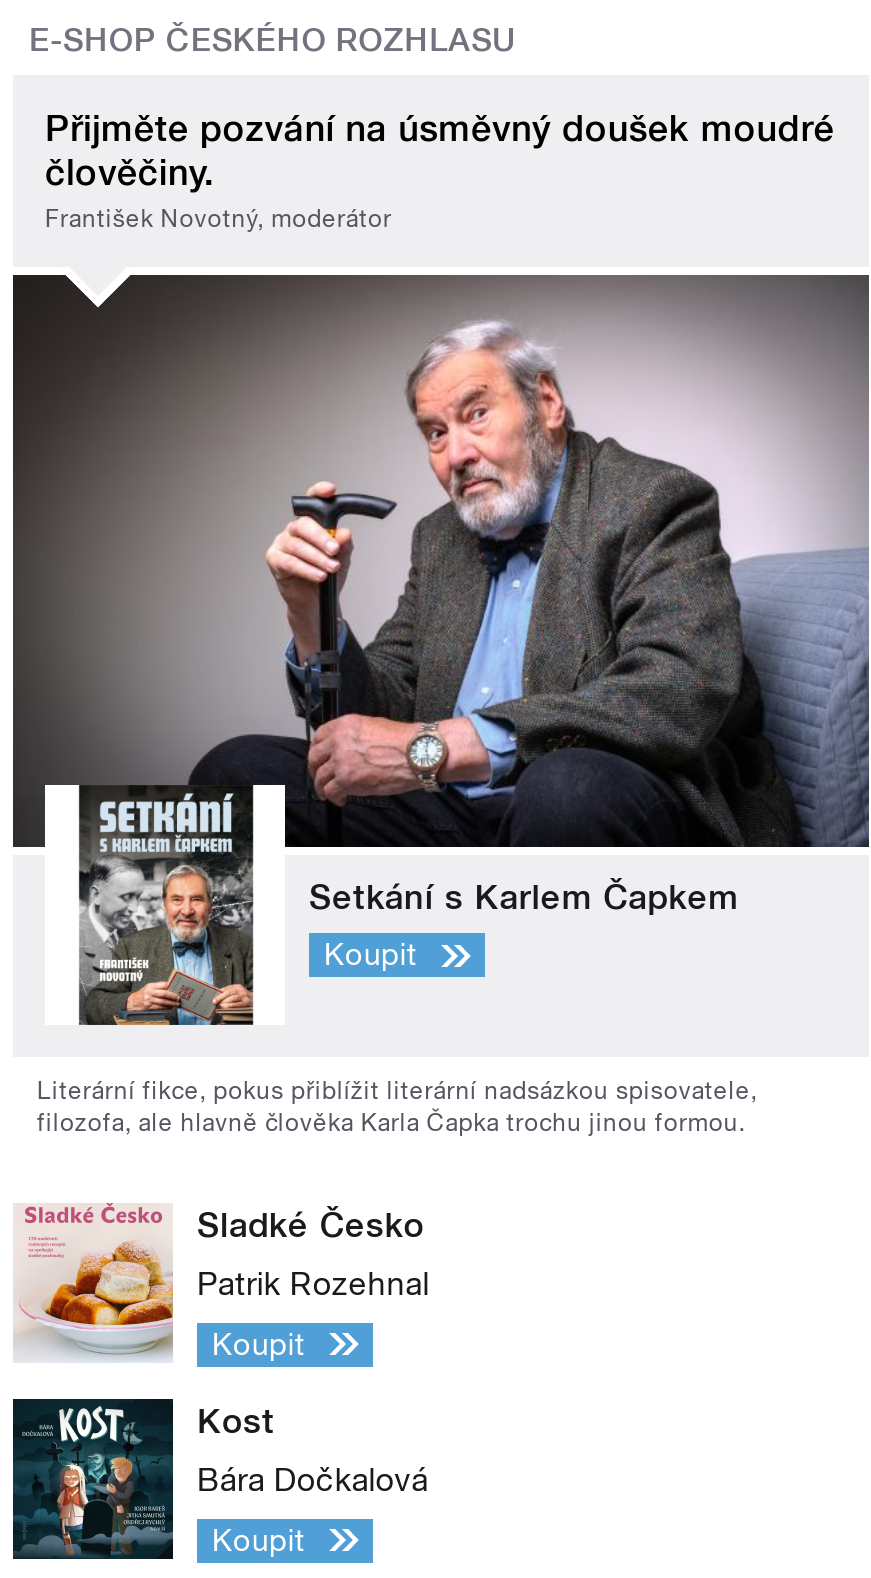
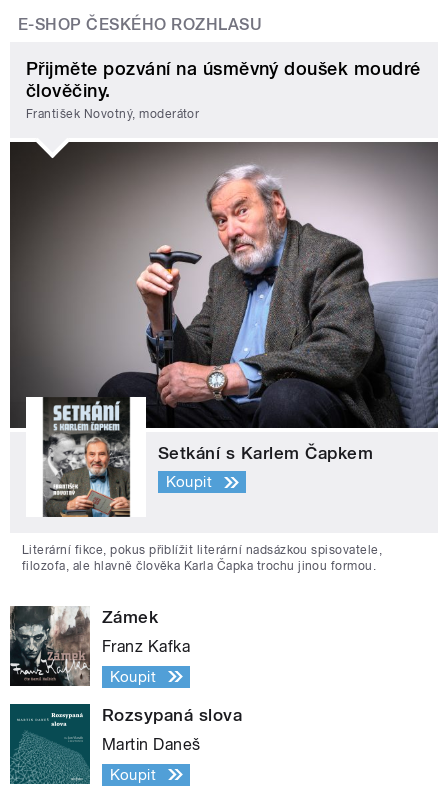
[13,1203,425,1363] [image] | Sladké Česko -> [9,605,158,687] [image] | Zámek
[197,1265,429,1303] Patrik Rozehnal -> [102,637,190,656] Franz Kafka
[13,1399,275,1559] [image] | Kost -> [10,704,242,784] [image] | Rozsypaná slova
[197,1461,428,1499] Bára Dočkalová -> [102,735,201,754] Martin Daneš

